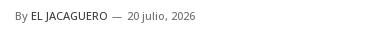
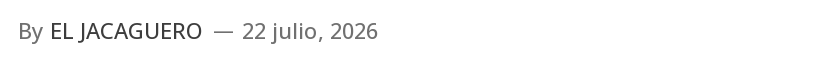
[15,8,195,23] By EL JACAGUERO 20 julio, 2026 -> [18,15,378,45] By EL JACAGUERO 22 julio, 2026

